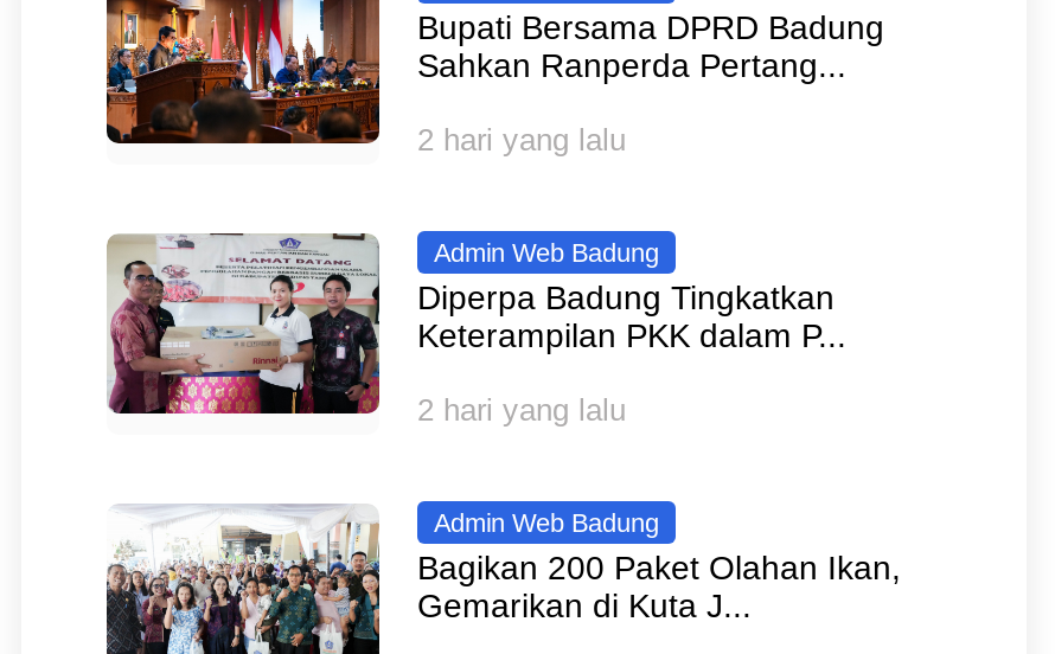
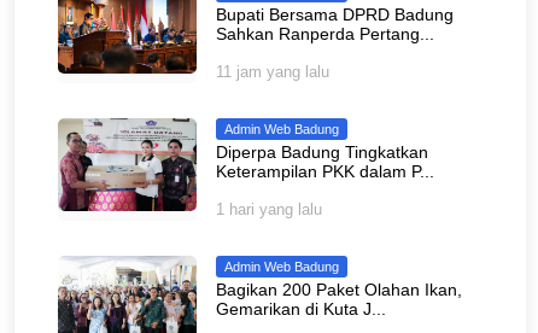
[417,122,626,158] 2 hari yang lalu -> [216,62,329,80] 11 jam yang lalu
[417,392,626,428] 2 hari yang lalu -> [216,200,322,218] 1 hari yang lalu

